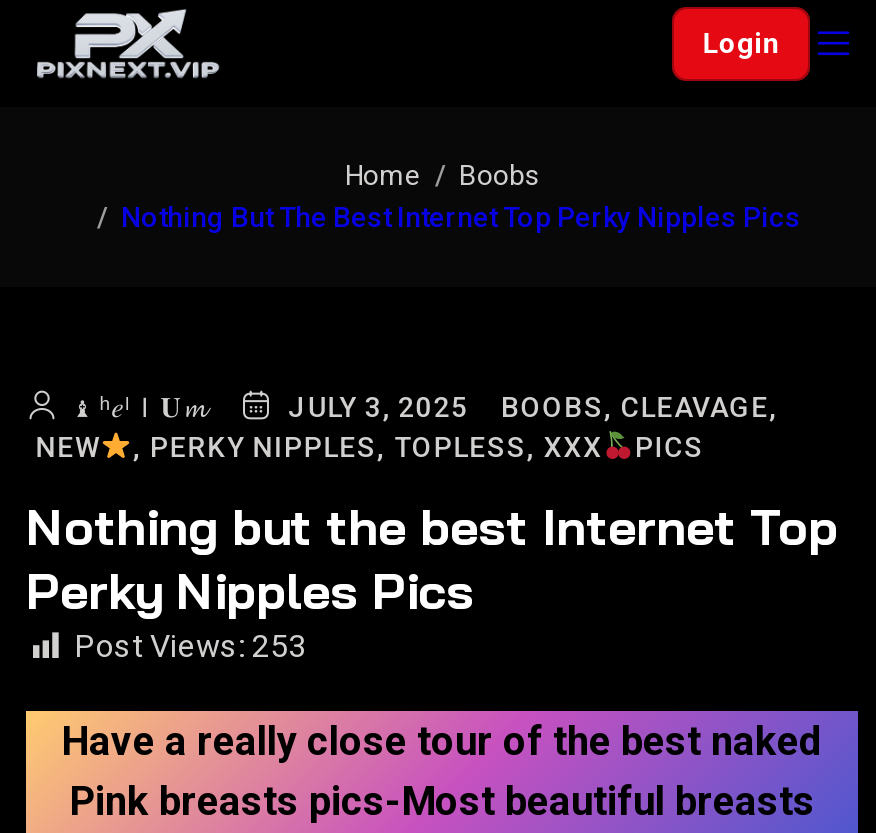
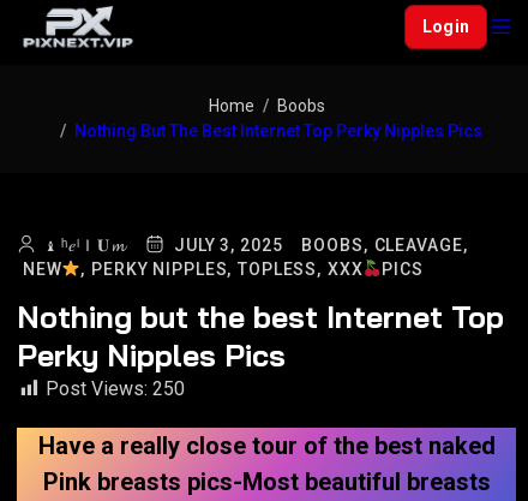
[74,627,306,665] Post Views: 253 -> [46,377,185,400] Post Views: 250

